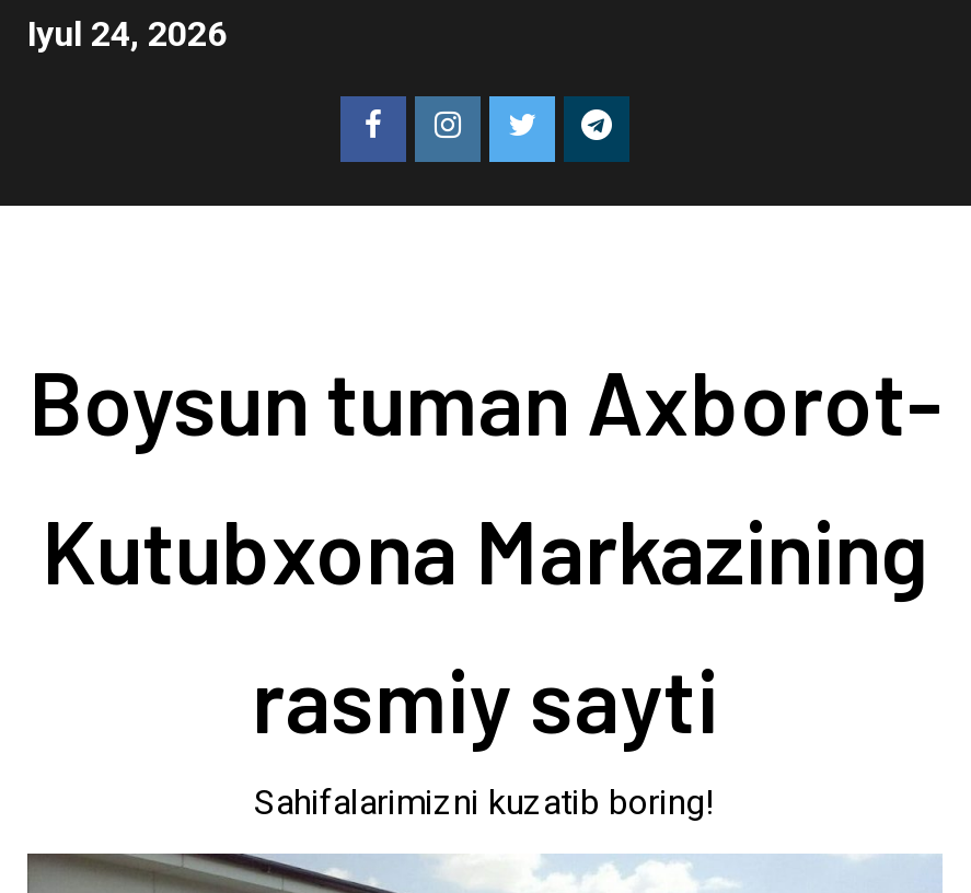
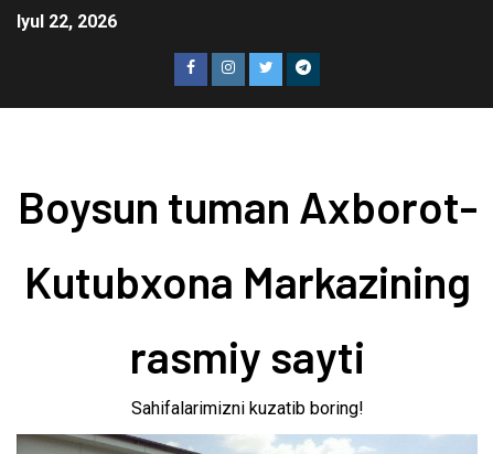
[27,14,227,55] Iyul 24, 2026 -> [17,11,117,32] Iyul 22, 2026

